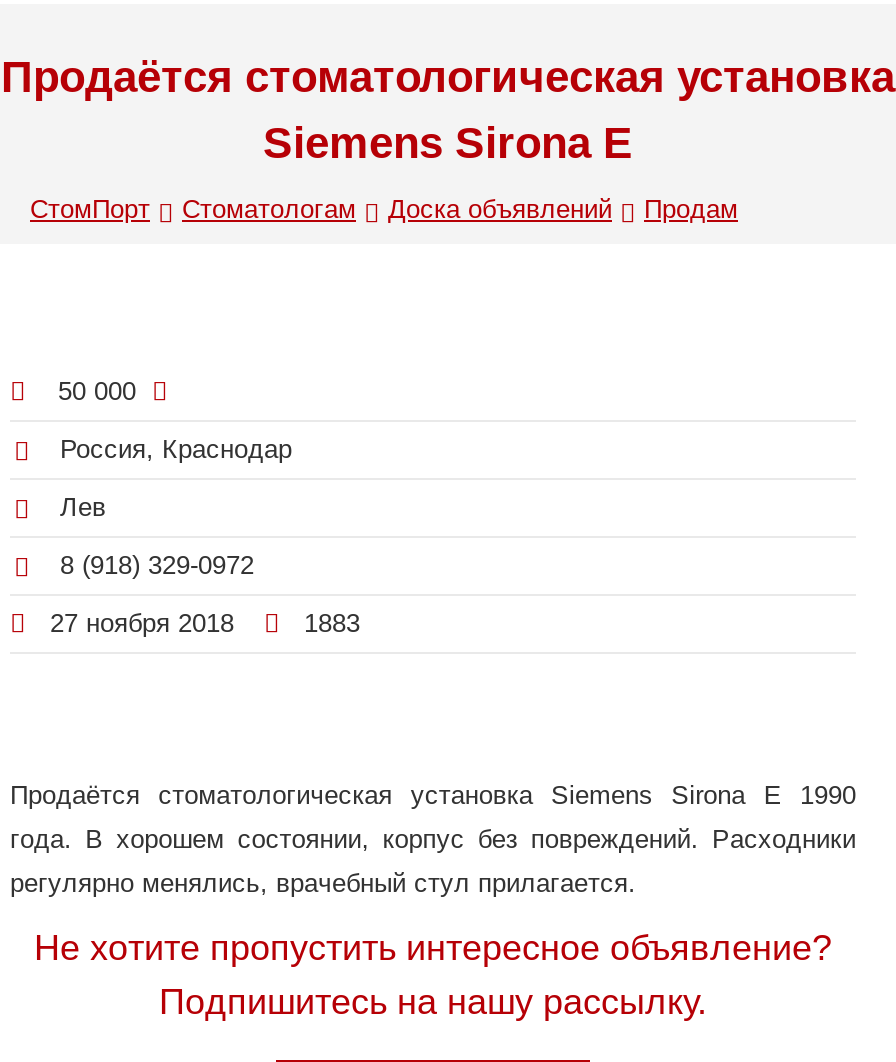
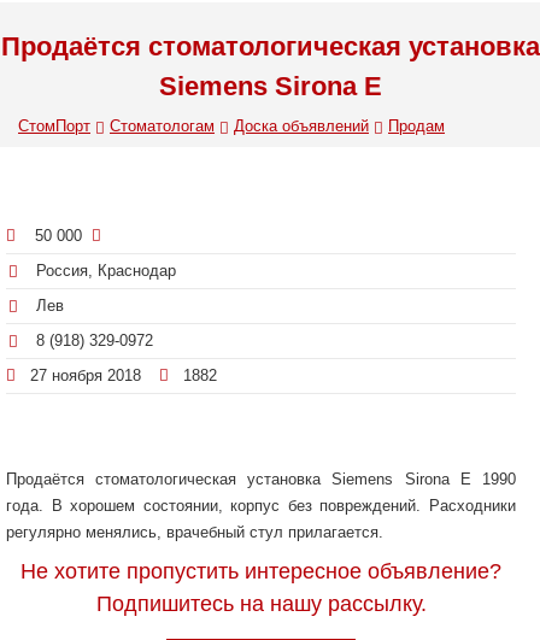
[304,608,360,638] 1883 -> [183,366,217,384] 1882

